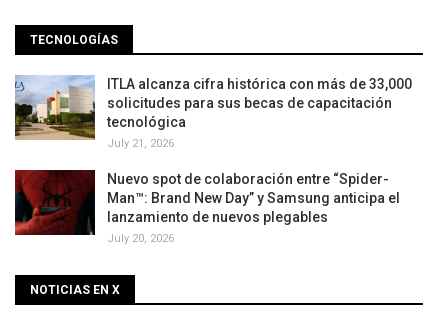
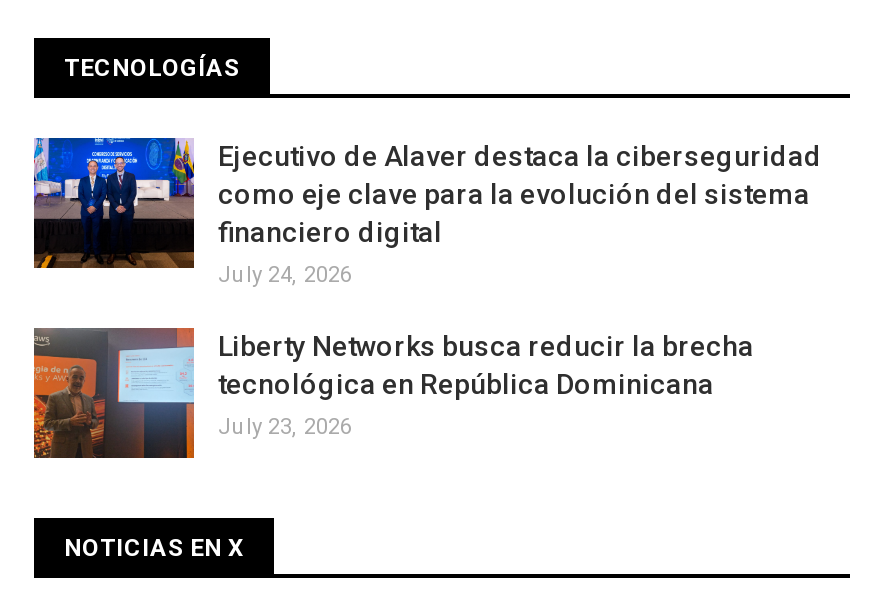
[14,75,412,150] [image] | ITLA alcanza cifra histórica con más de 33,000 | solicitudes para sus becas de capacitación | tecnológica | July 21, 2026 -> [34,136,822,288] [image] | Ejecutivo de Alaver destaca la ciberseguridad | como eje clave para la evolución del sistema | financiero digital | July 24, 2026
[14,169,400,245] [image] | Nuevo spot de colaboración entre “Spider- | Man™: Brand New Day” y Samsung anticipa el | lanzamiento de nuevos plegables | July 20, 2026 -> [32,326,754,458] [image] | Liberty Networks busca reducir la brecha | tecnológica en República Dominicana | July 23, 2026

